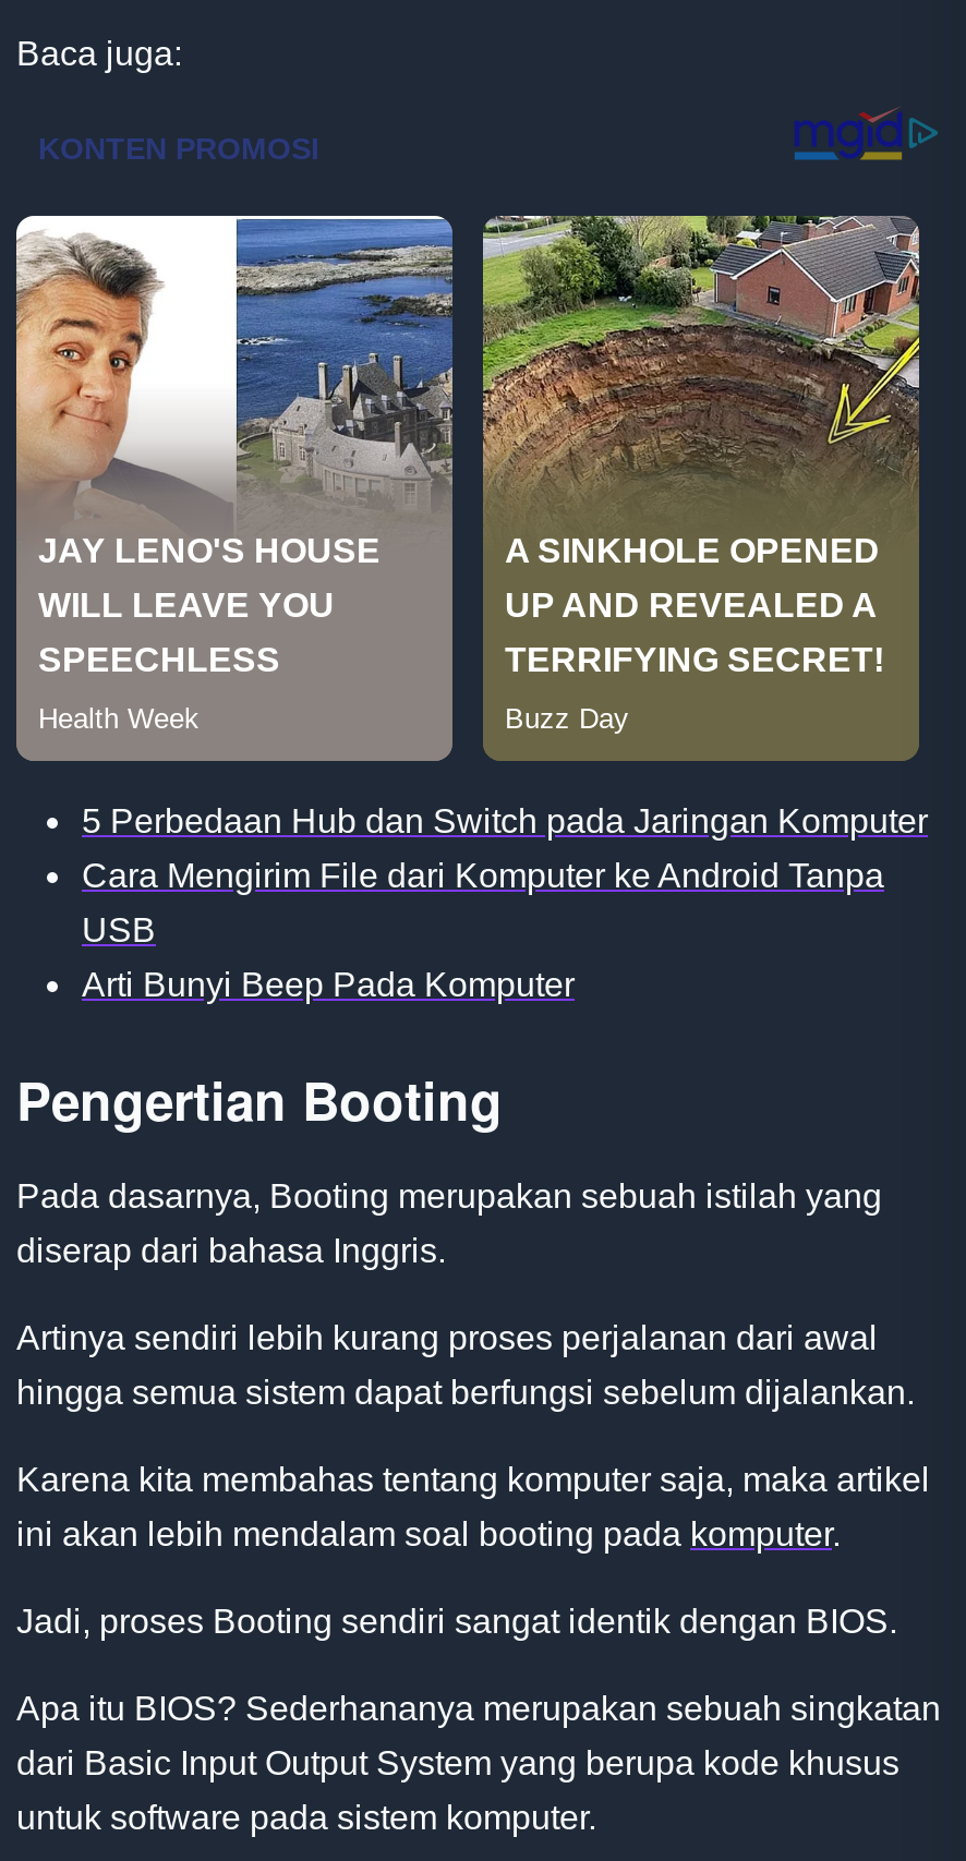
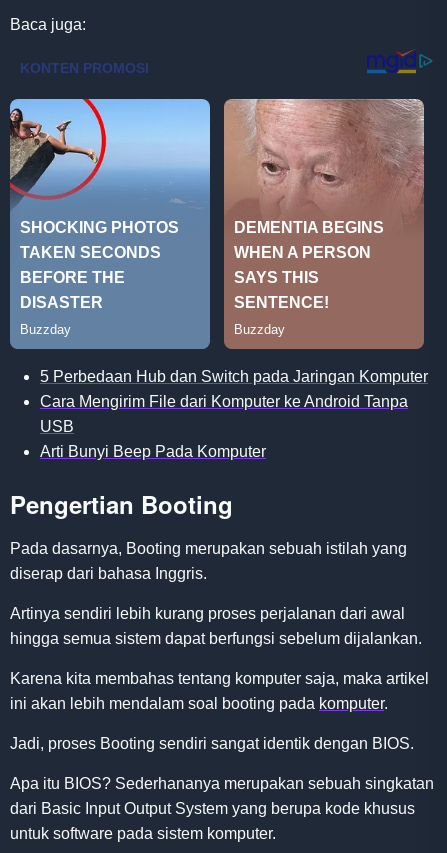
[14,214,455,761] [image] -> [9,98,211,349] [image]
[483,216,919,757] [image] -> [224,98,425,348] [image]

